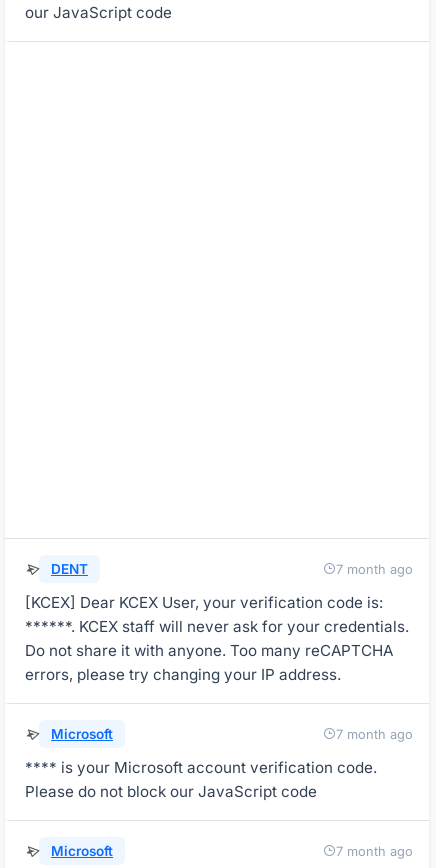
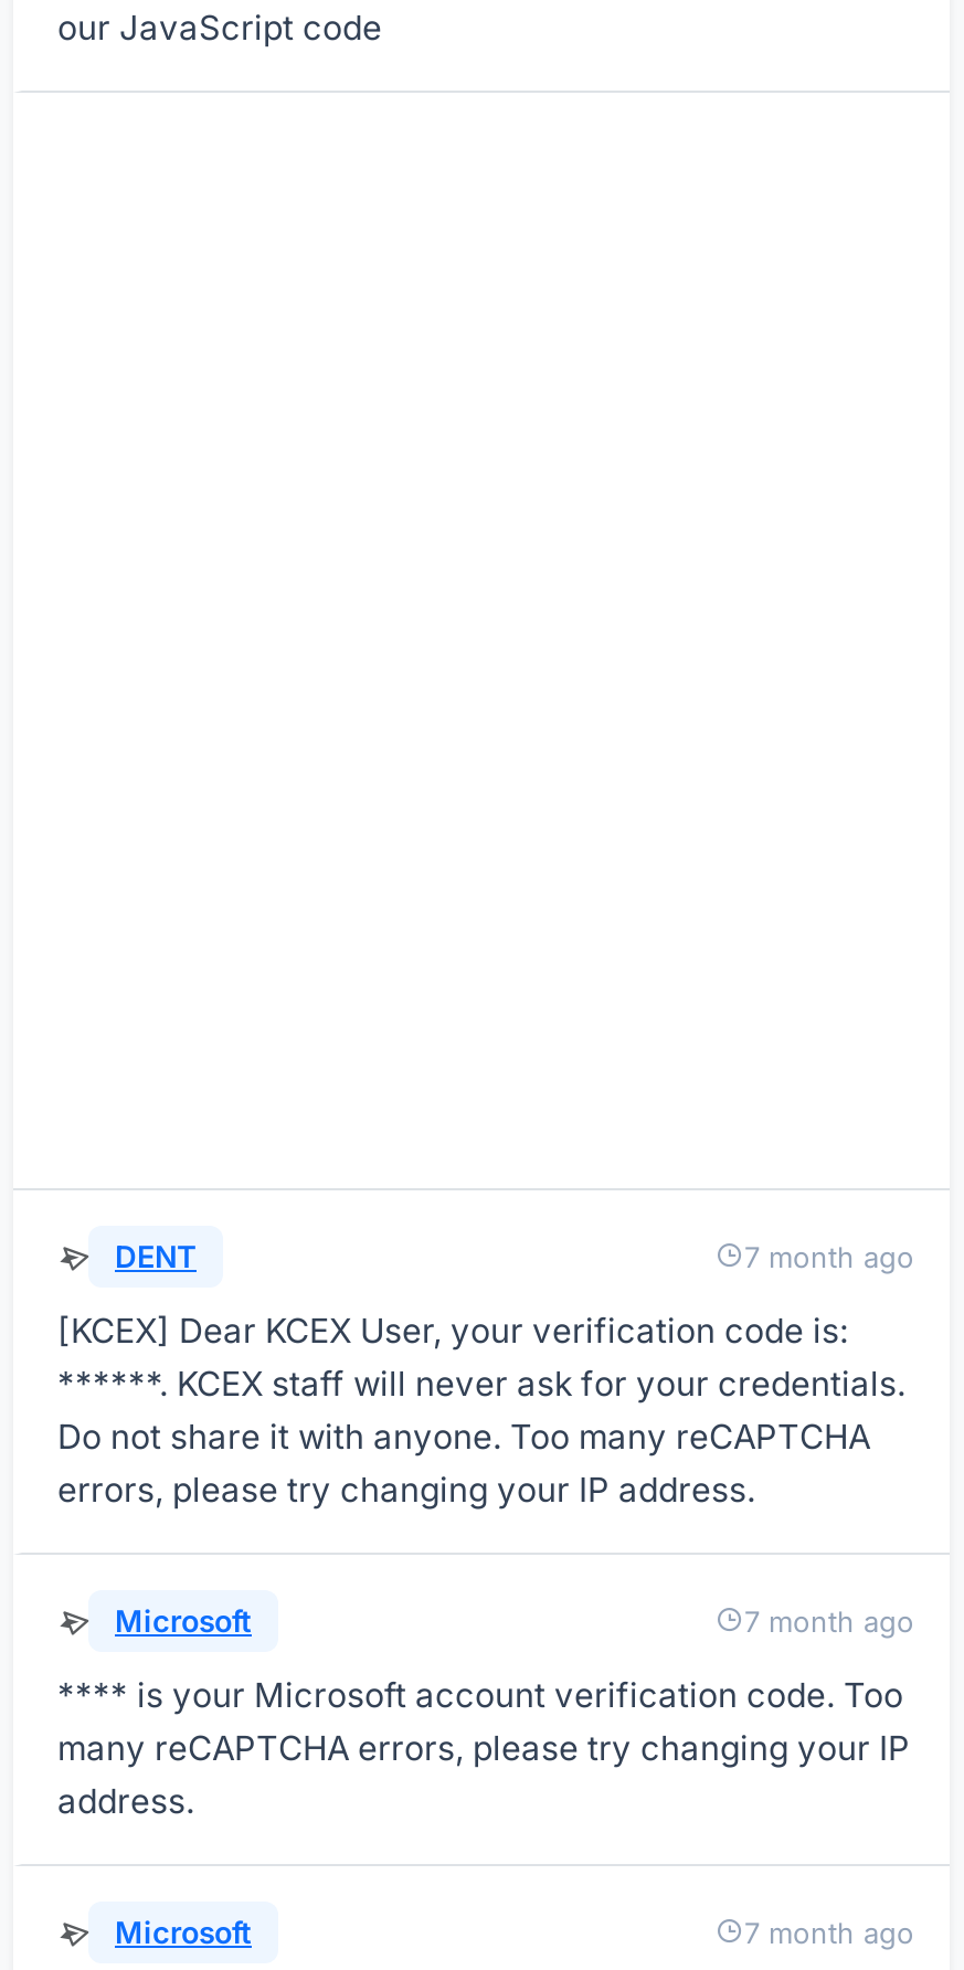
[25,758,377,801] **** is your Microsoft account verification code. | Please do not block our JavaScript code -> [57,1674,910,1822] **** is your Microsoft account verification code. Too | many reCAPTCHA errors, please try changing your IP | address.

